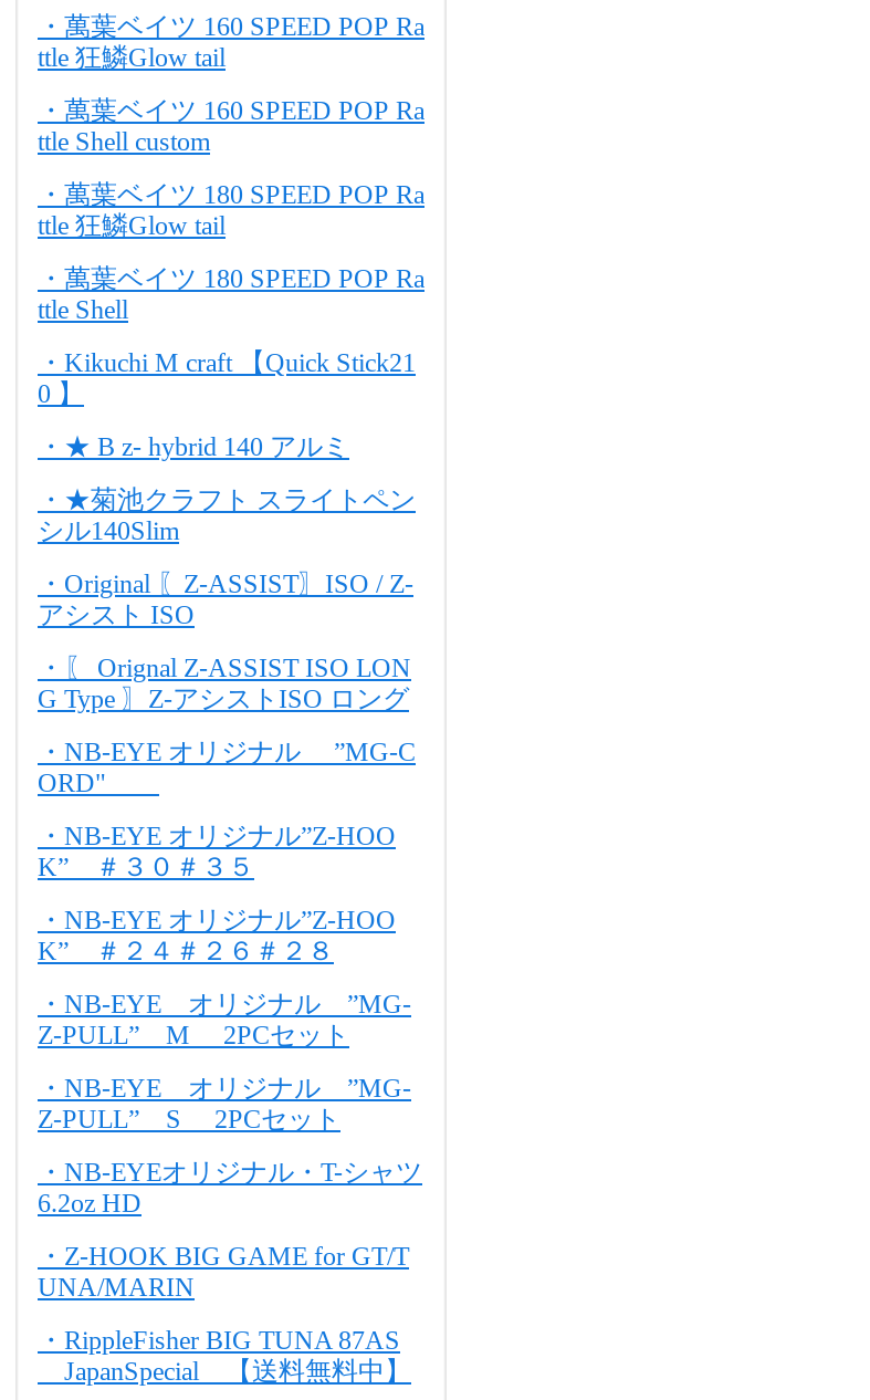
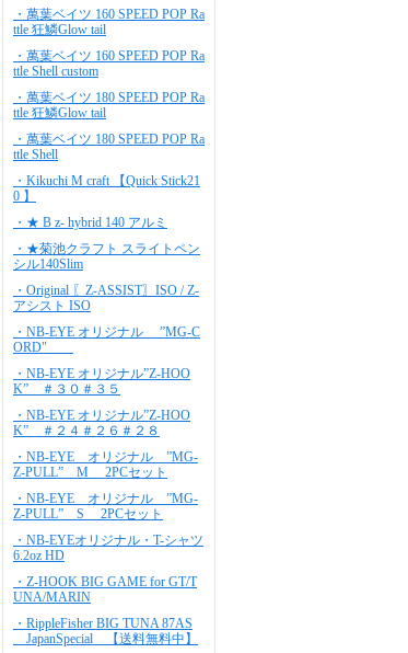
[38,652,411,714] ・〖 Orignal Z-ASSIST ISO LON | G Type 〗Z-アシストISO ロング -> none

